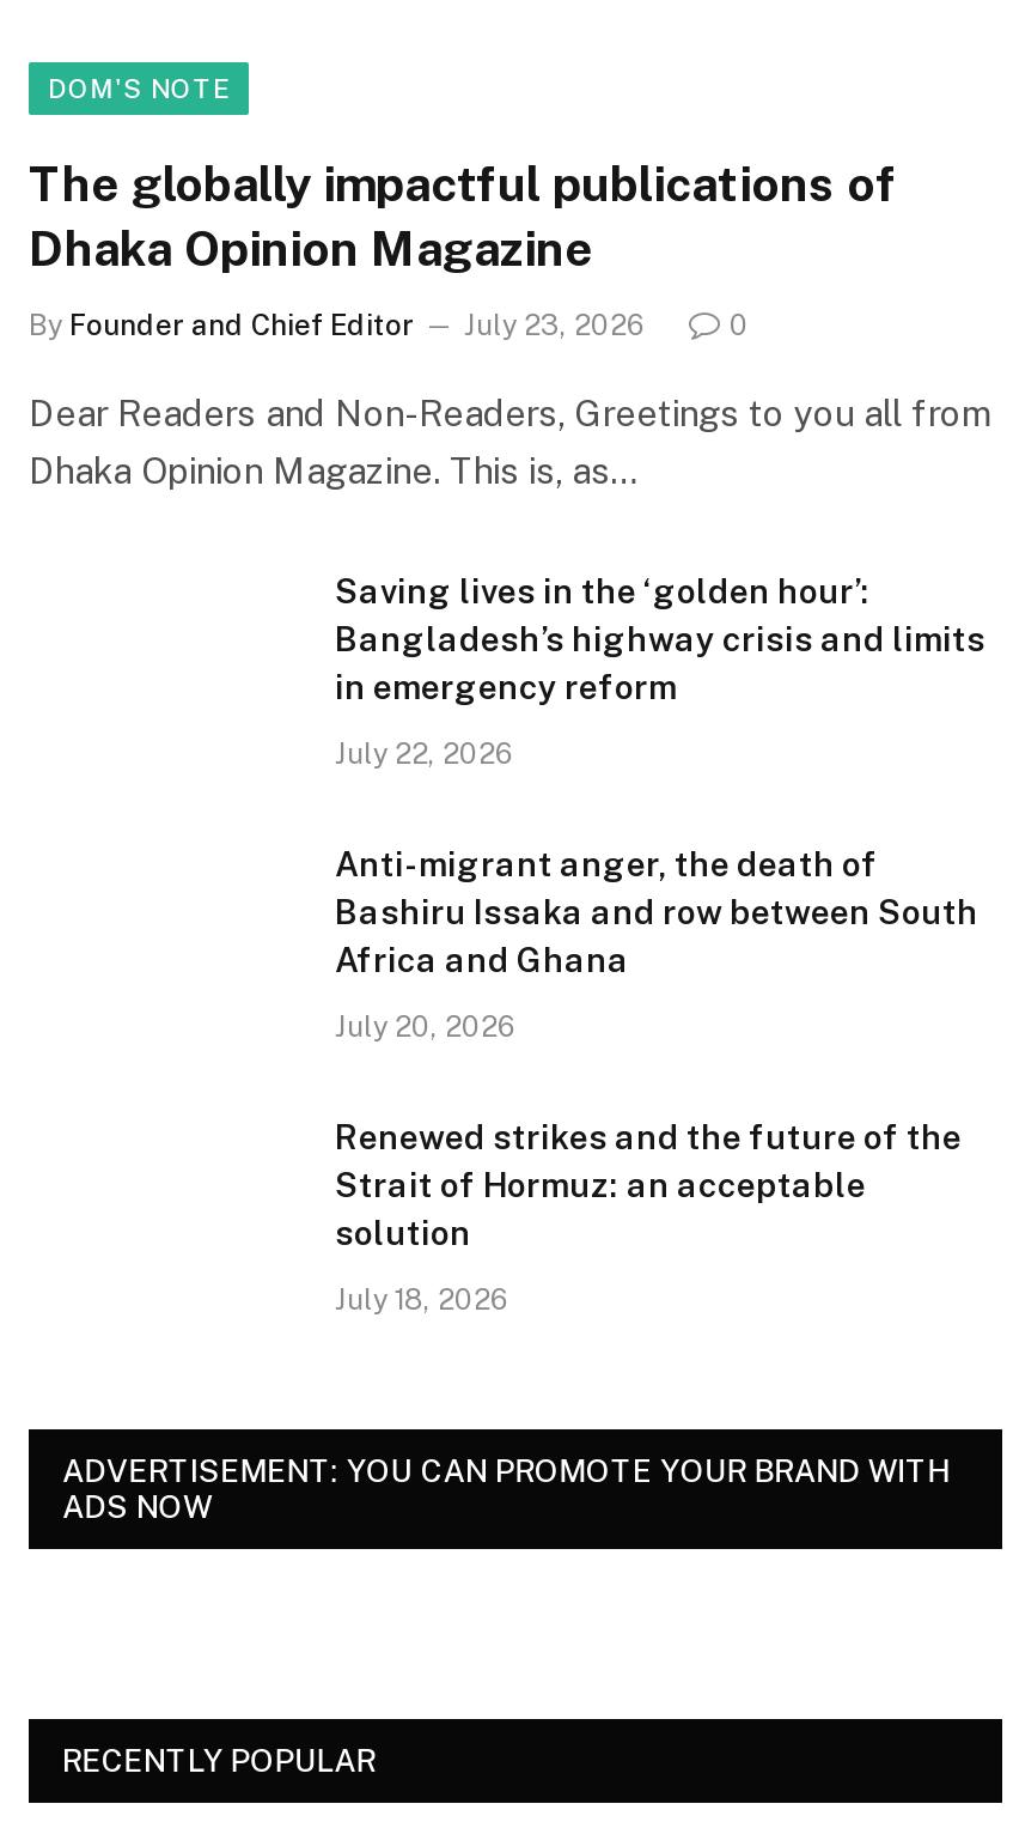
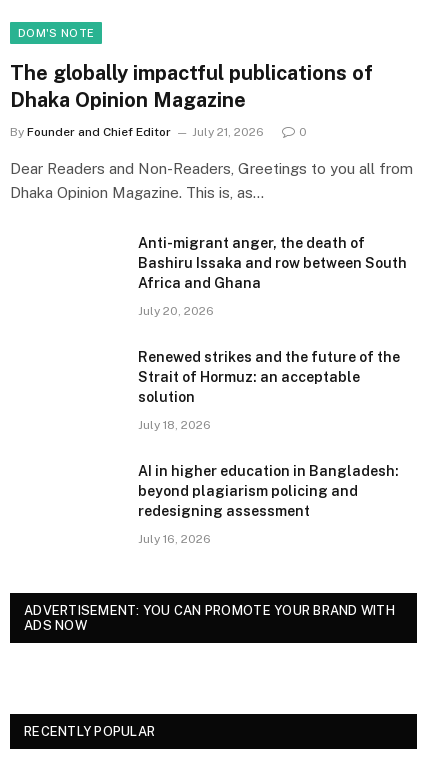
[29,309,646,342] By Founder and Chief Editor July 23, 2026 -> [10,125,264,139] By Founder and Chief Editor July 21, 2026
[335,572,985,771] Saving lives in the ‘golden hour’: | Bangladesh’s highway crisis and limits | in emergency reform | July 22, 2026 -> none
moved [335,845,978,1317] -> [138,235,407,432]: Anti-migrant anger, the death of | Bashiru Issaka and row between South | Africa and Ghana | July 20, 2026 | Renewed strikes and the future of the | Strait of Hormuz: an acceptable | solution | July 18, 2026
none -> [138,463,399,546] AI in higher education in Bangladesh: | beyond plagiarism policing and | redesigning assessment | July 16, 2026

